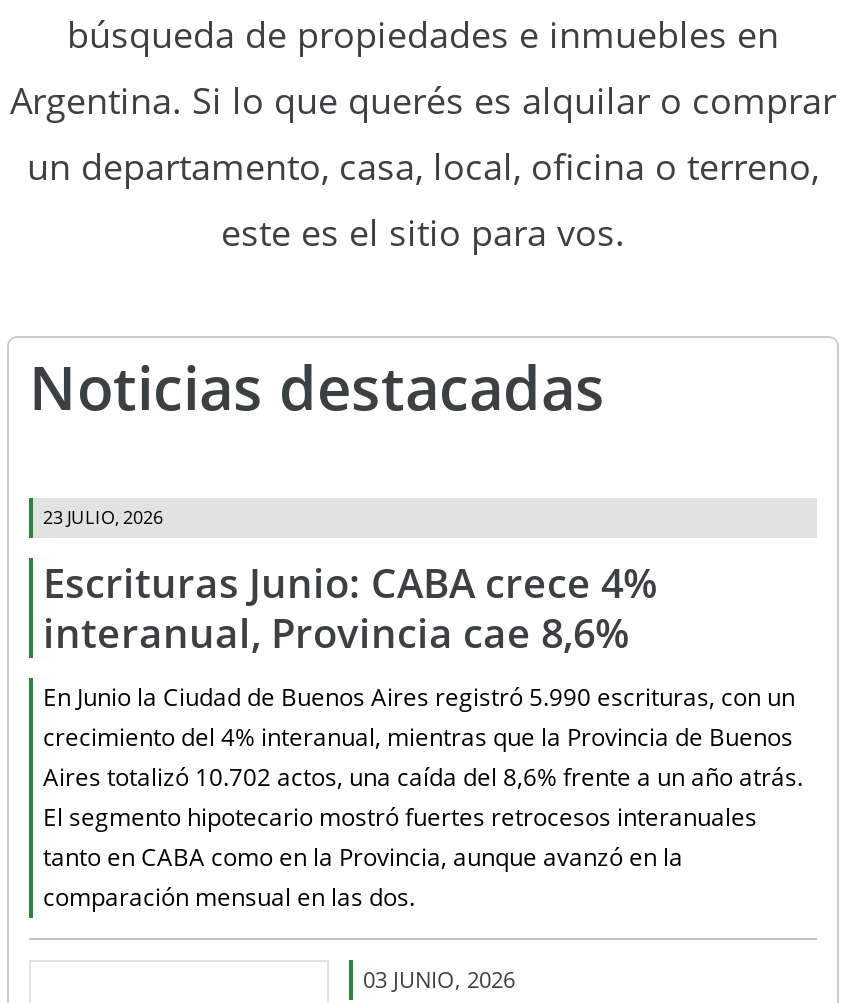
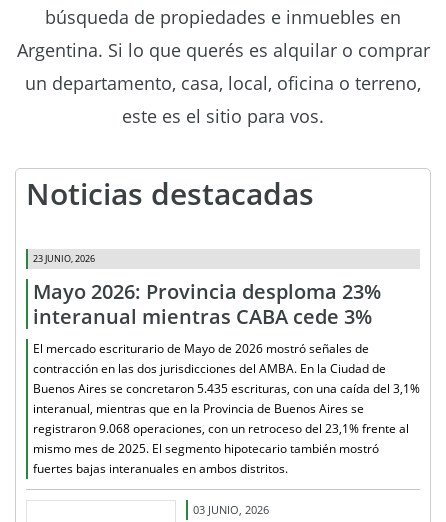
[43,504,163,530] 23 JULIO, 2026 -> [33,252,95,265] 23 JUNIO, 2026
[43,556,803,914] Escrituras Junio: CABA crece 4% | interanual, Provincia cae 8,6% | En Junio la Ciudad de Buenos Aires registró 5.990 escrituras, con un | crecimiento del 4% interanual, mientras que la Provincia de Buenos | Aires totalizó 10.702 actos, una caída del 8,6% frente a un año atrás. | El segmento hipotecario mostró fuertes retrocesos interanuales | tanto en CABA como en la Provincia, aunque avanzó en la | comparación mensual en las dos. -> [33,278,420,477] Mayo 2026: Provincia desploma 23% | interanual mientras CABA cede 3% | El mercado escriturario de Mayo de 2026 mostró señales de | contracción en las dos jurisdicciones del AMBA. En la Ciudad de | Buenos Aires se concretaron 5.435 escrituras, con una caída del 3,1% | interanual, mientras que en la Provincia de Buenos Aires se | registraron 9.068 operaciones, con un retroceso del 23,1% frente al | mismo mes de 2025. El segmento hipotecario también mostró | fuertes bajas interanuales en ambos distritos.

